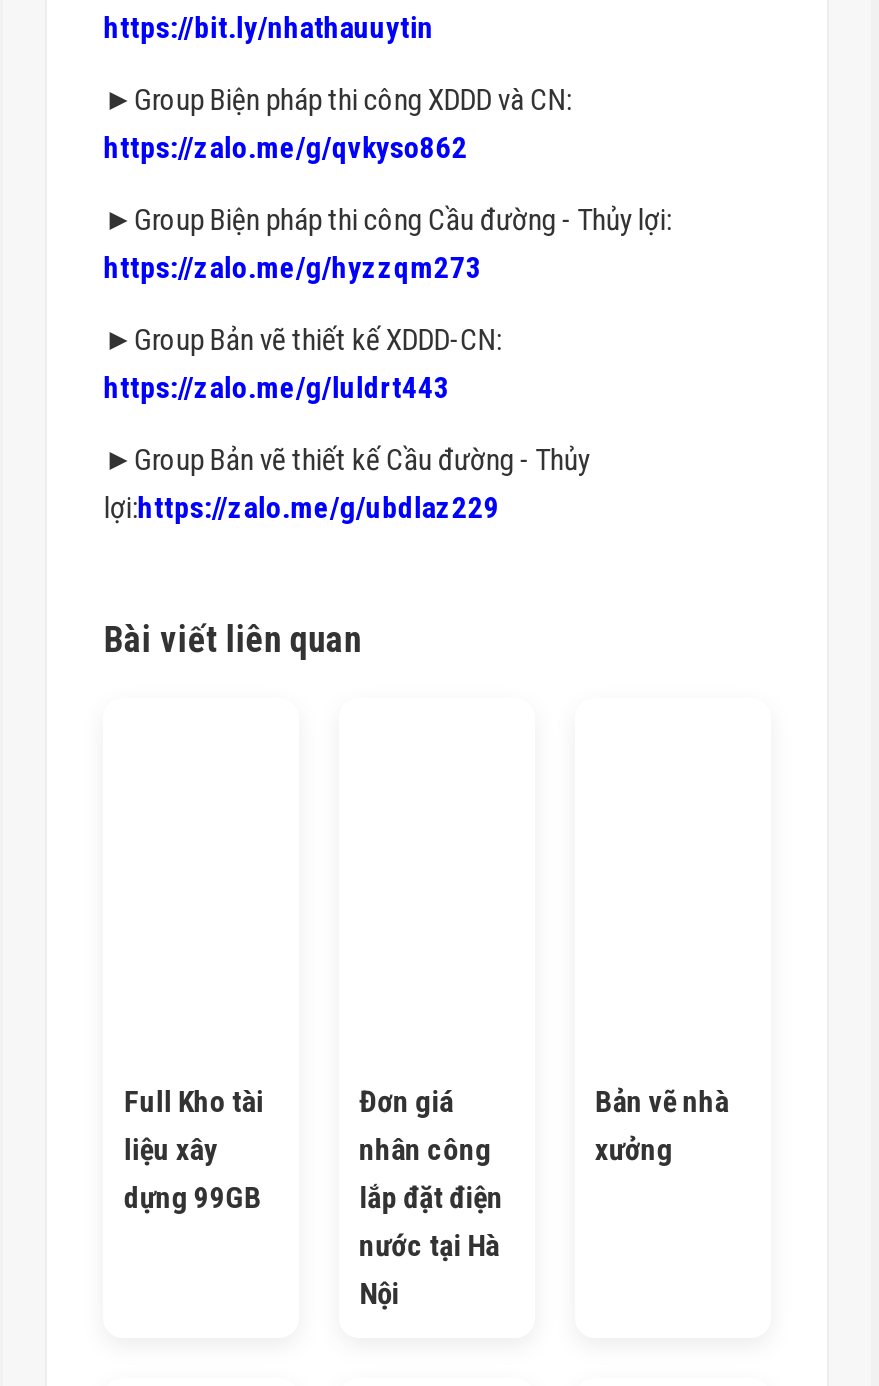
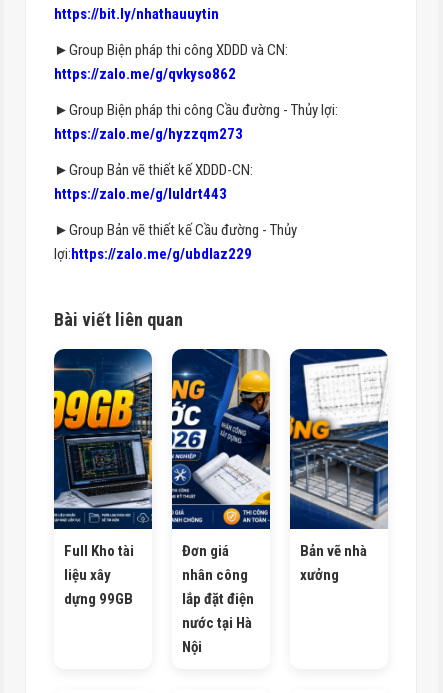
none -> [53,348,153,530] [image]
none -> [171,348,271,530] [image]
none -> [289,348,389,530] [image]

